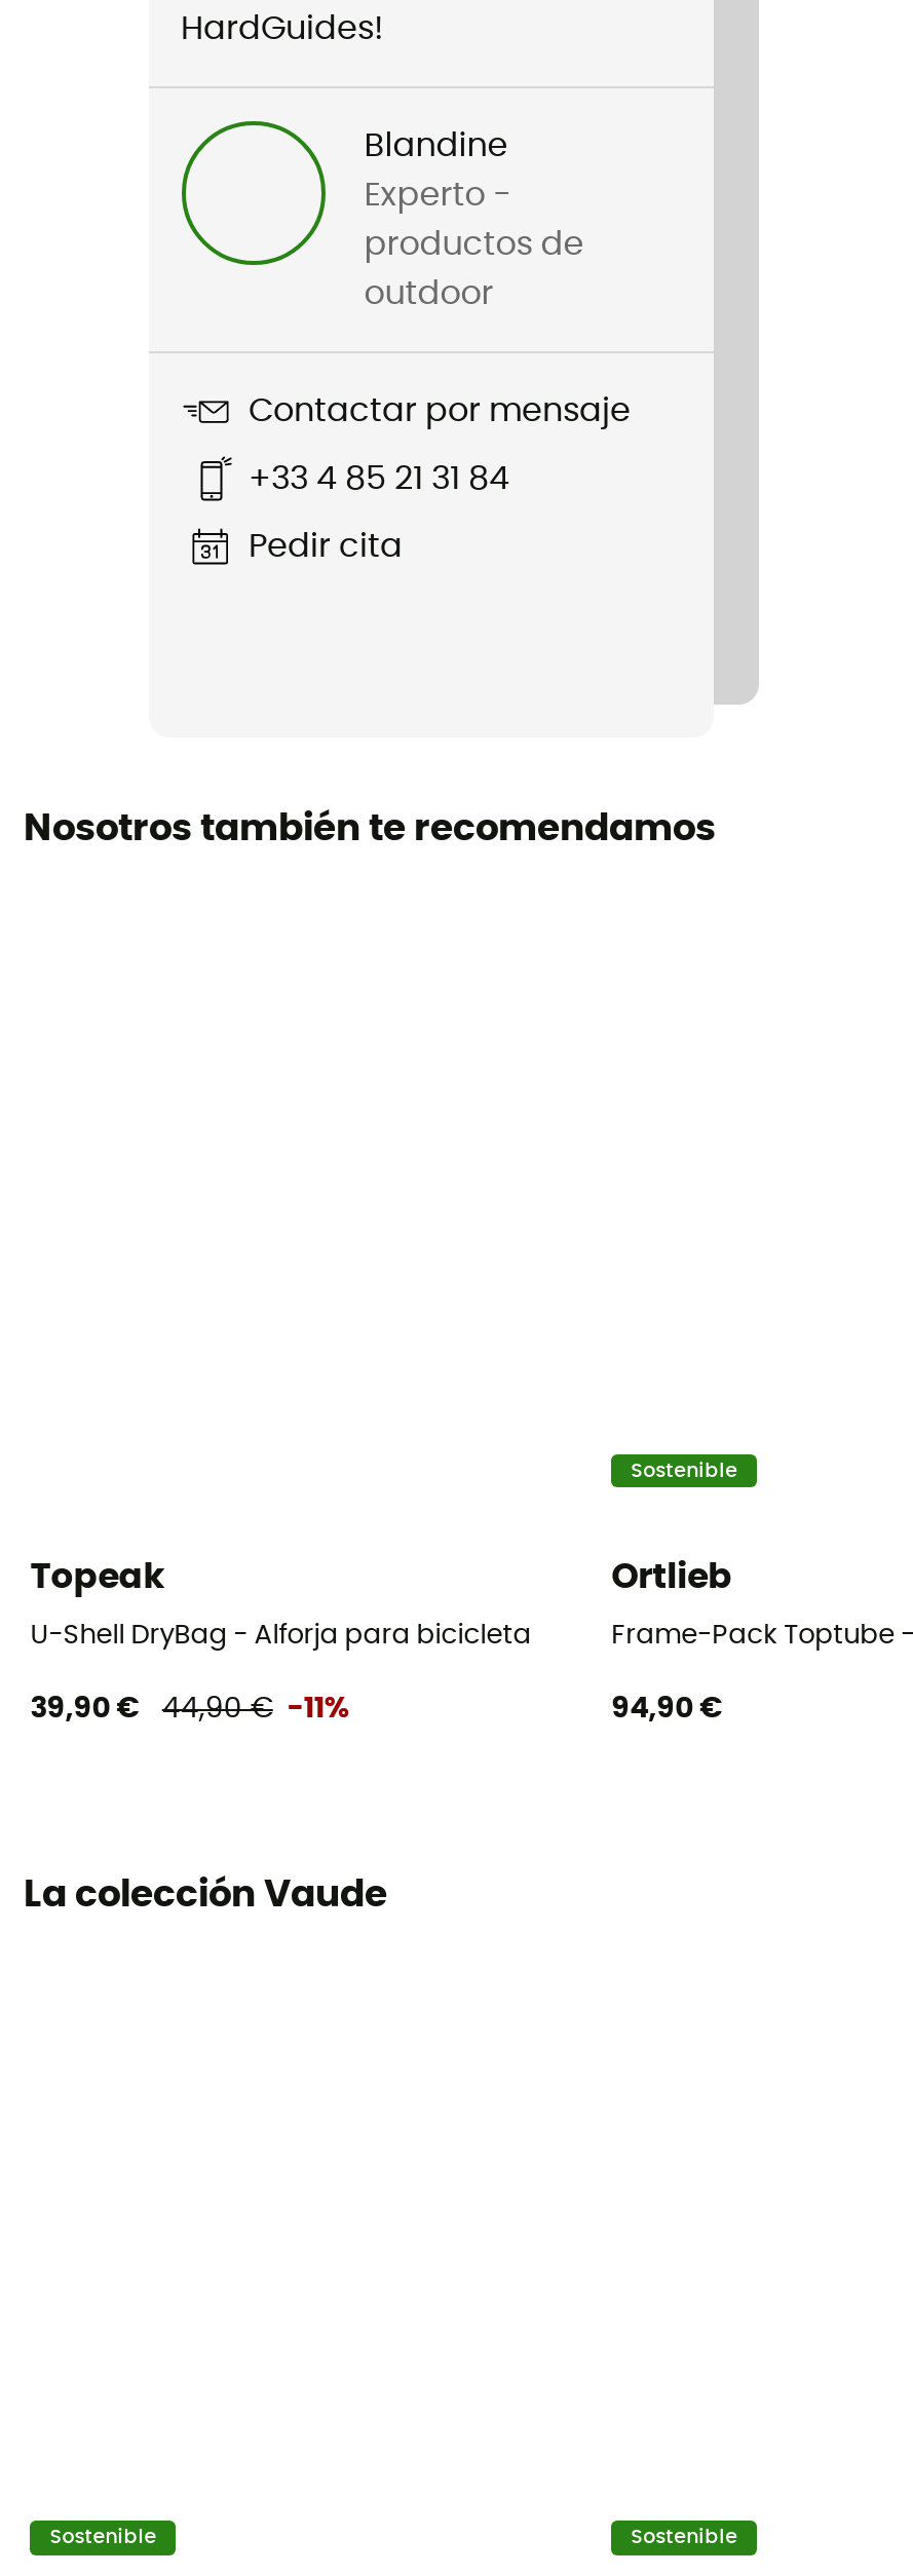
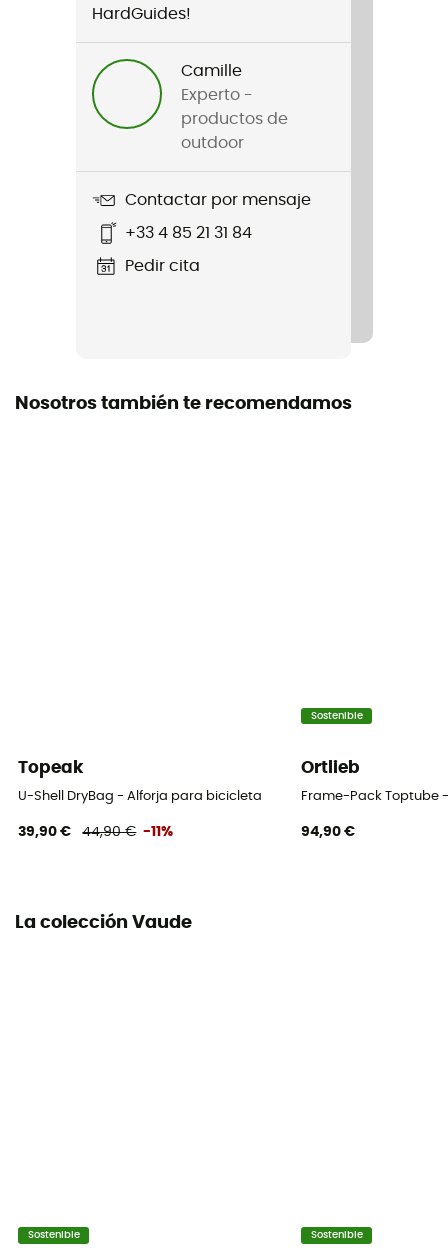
[364,129,508,162] Blandine -> [181,63,242,79] Camille

